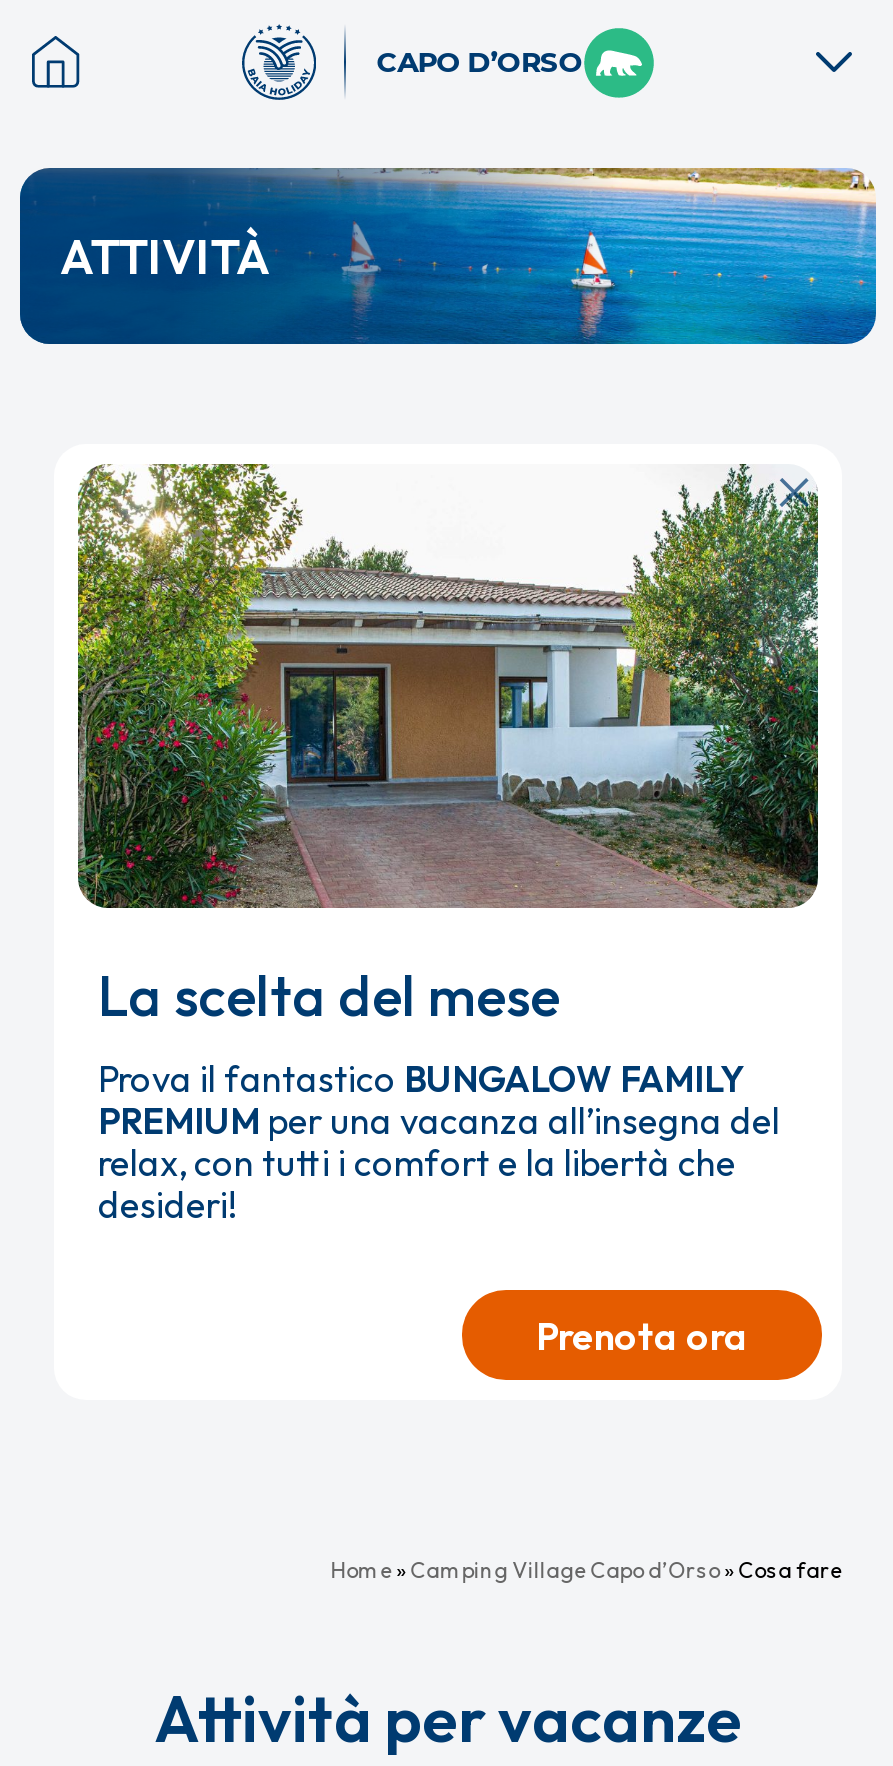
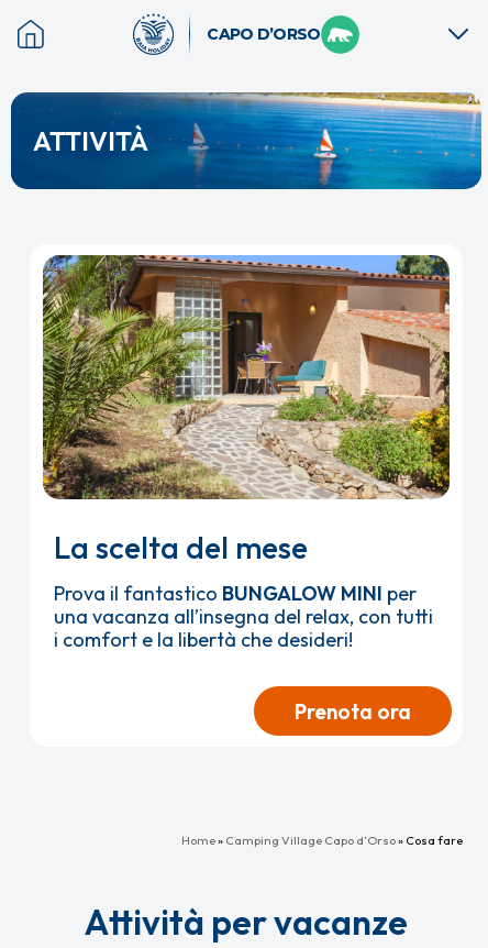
[76,464,820,908] [image] -> [42,254,451,499] [image]
[98,1056,780,1228] Prova il fantastico BUNGALOW FAMILY | PREMIUM per una vacanza all’insegna del | relax, con tutti i comfort e la libertà che | desideri! -> [54,581,433,652] Prova il fantastico BUNGALOW MINI per | una vacanza all’insegna del relax, con tutti | i comfort e la libertà che desideri!

